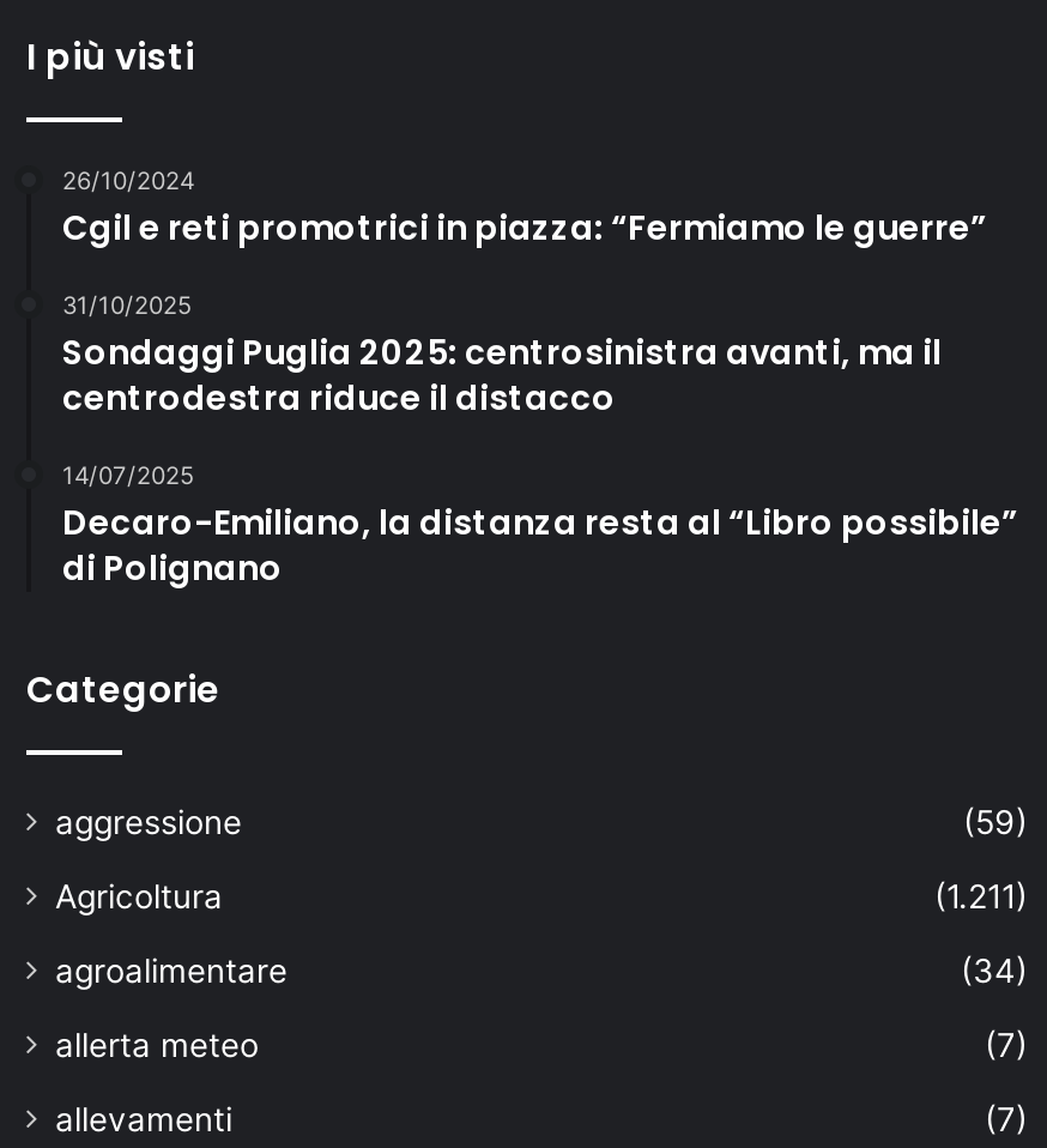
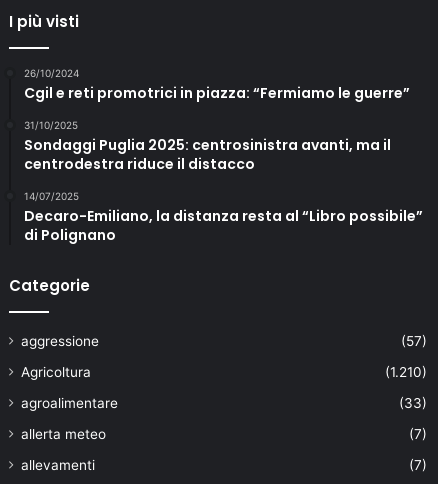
[963,801,1028,840] (59) -> [401,333,427,349] (57)
[934,875,1028,914] (1.211) -> [385,364,427,380] (1.210)
[961,950,1028,988] (34) -> [399,395,427,411] (33)

